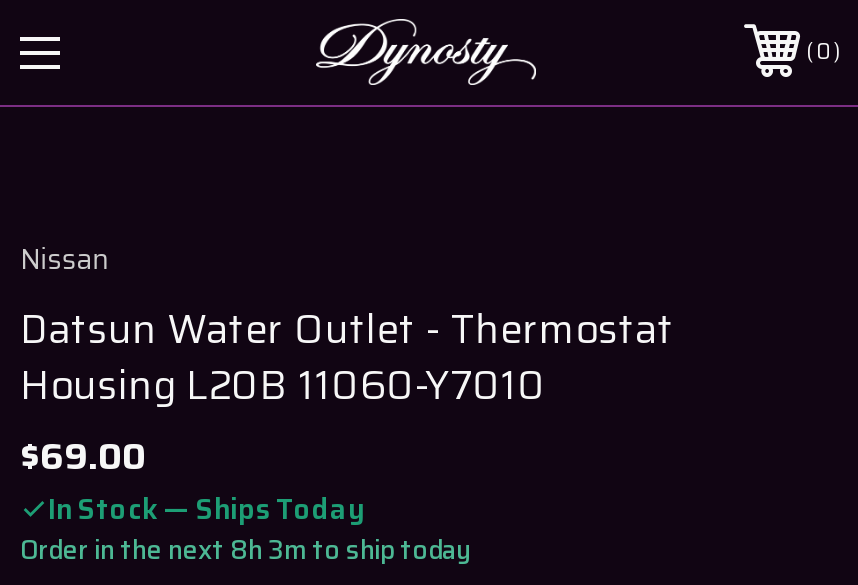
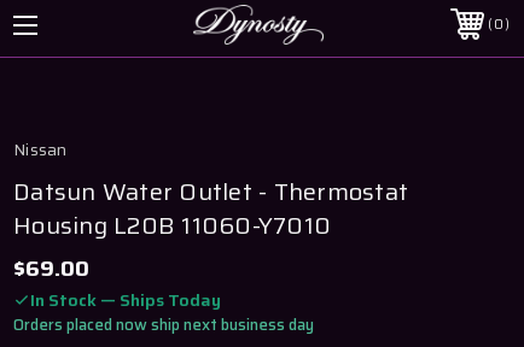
[20,529,470,571] Order in the next 8h 3m to ship today -> [13,312,314,337] Orders placed now ship next business day

